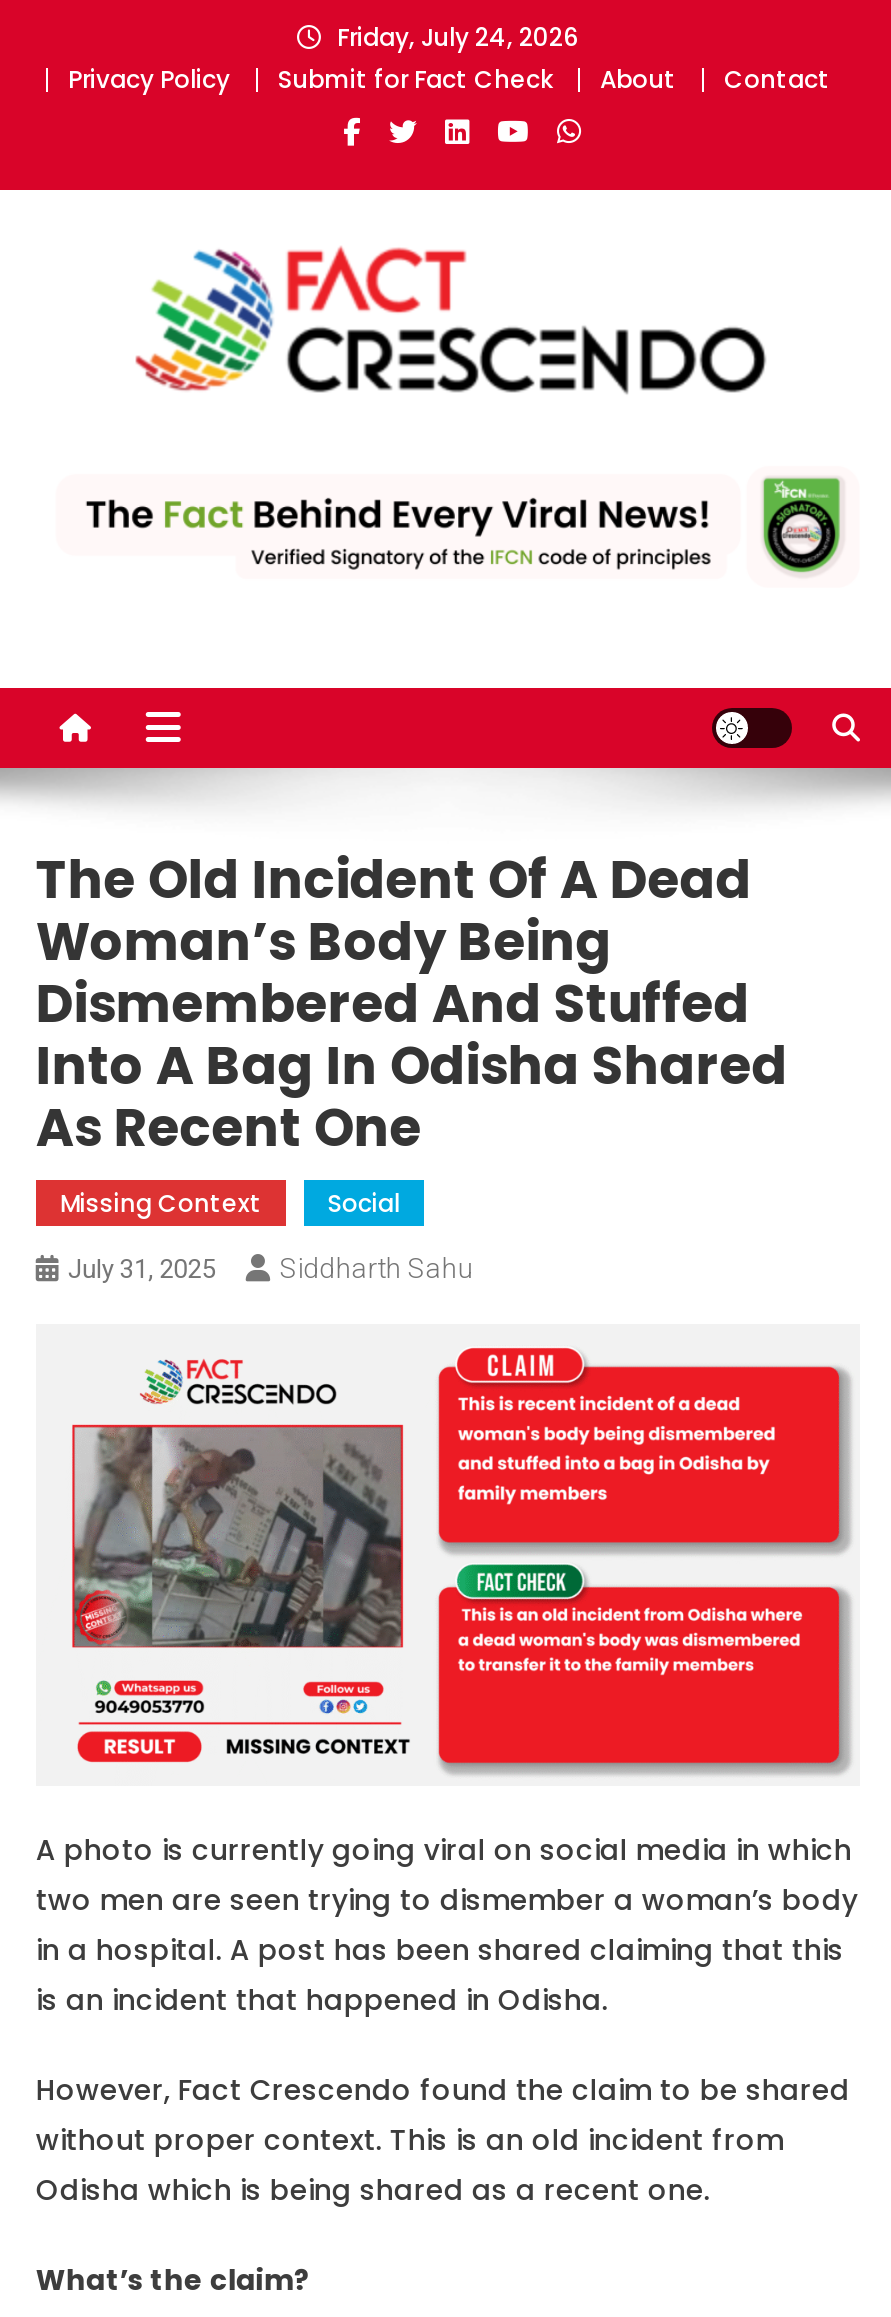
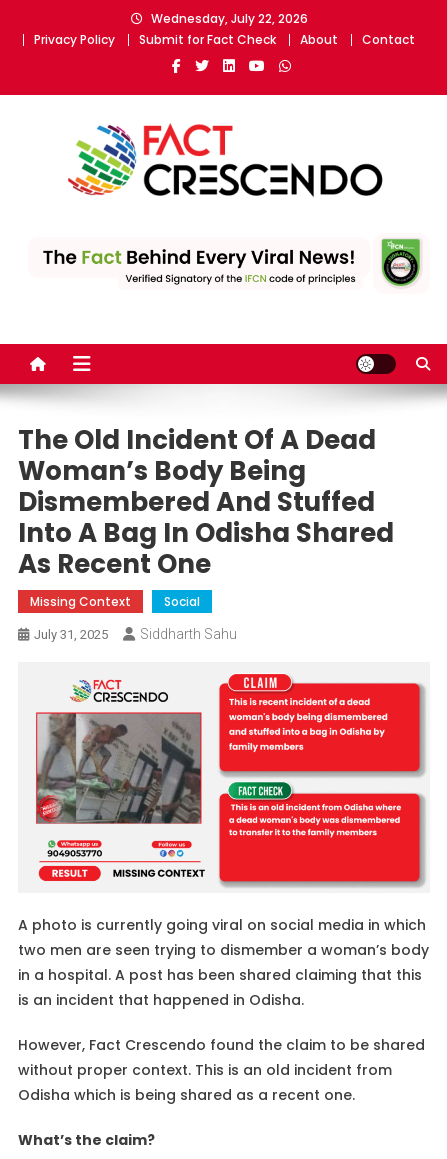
[337,20,579,54] Friday, July 24, 2026 -> [150,10,307,27] Wednesday, July 22, 2026

